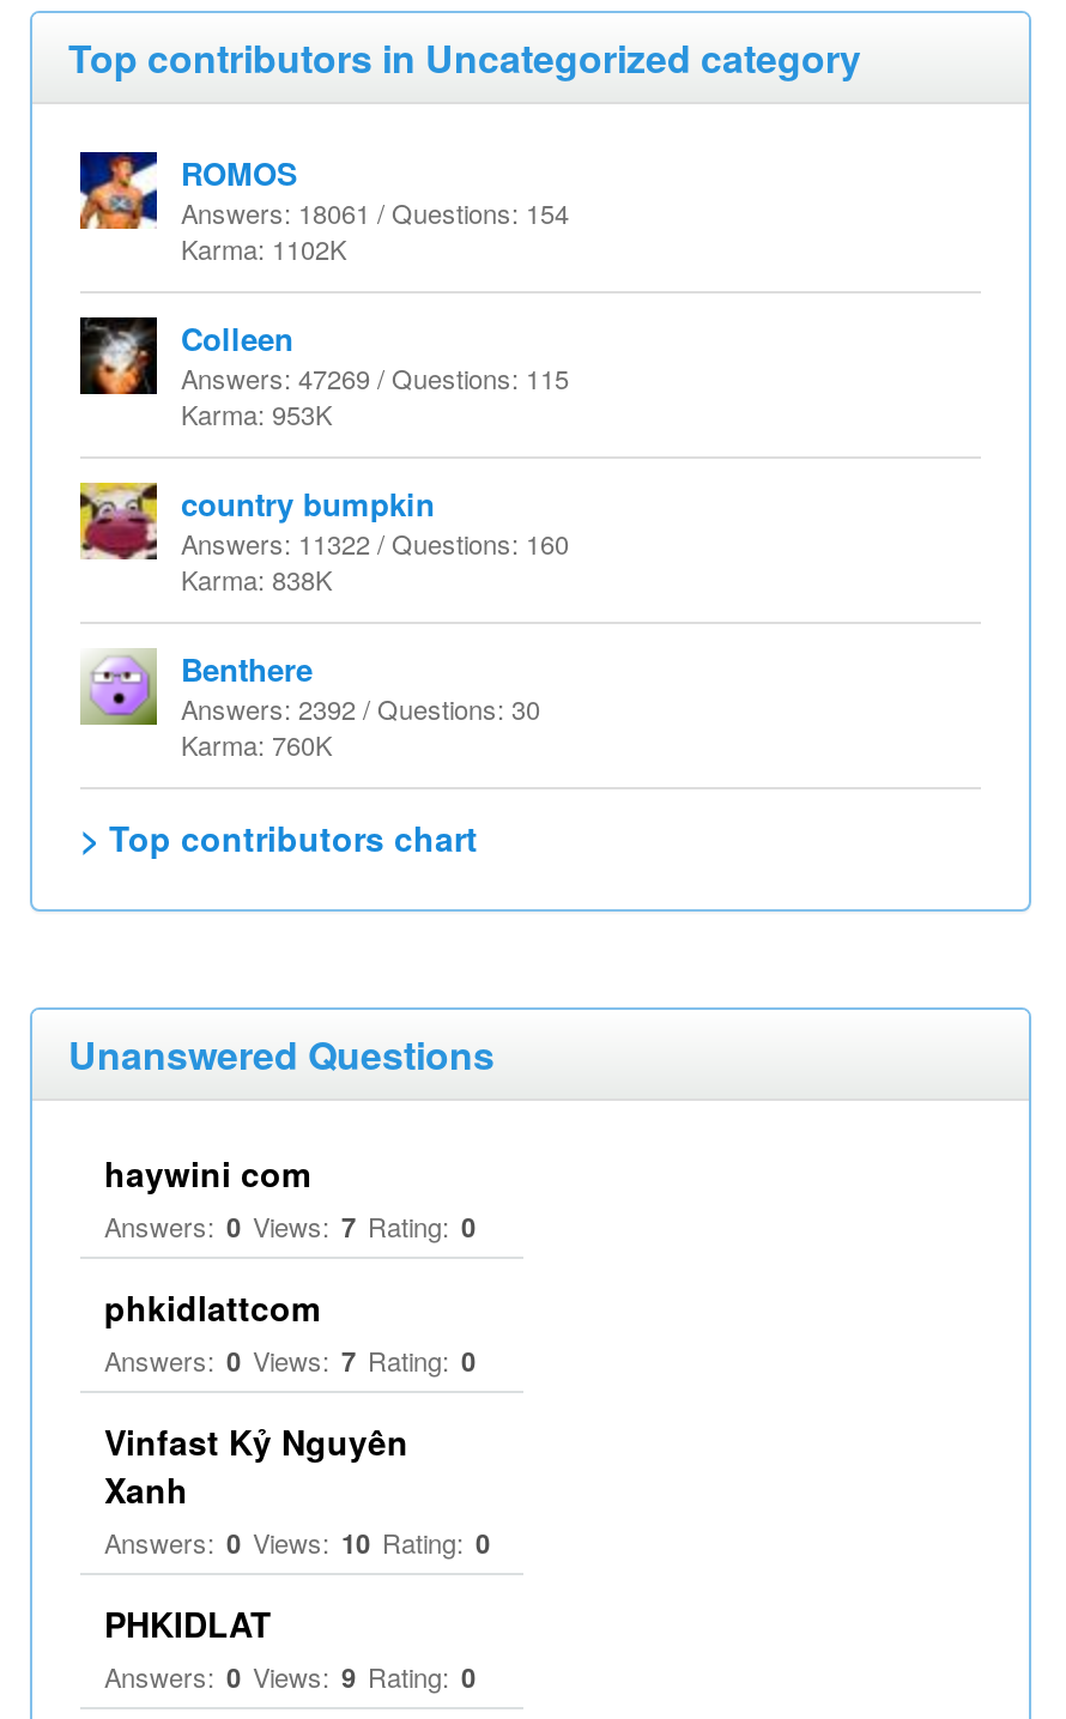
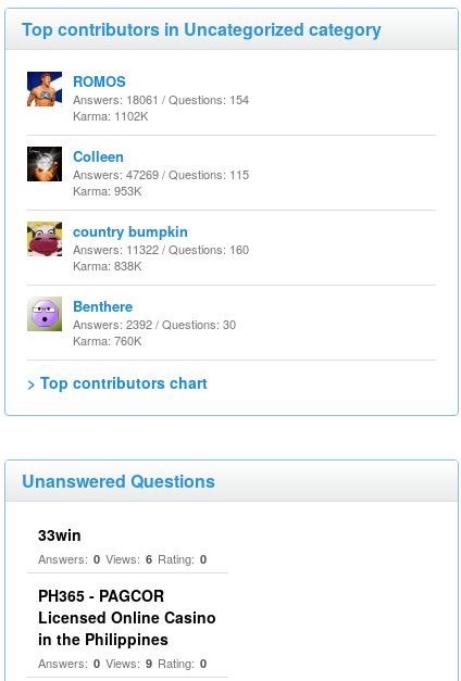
[104,1149,490,1647] haywini com | Answers: 0 Views: 7 Rating: 0 | phkidlattcom | Answers: 0 Views: 7 Rating: 0 | Vinfast Kỷ Nguyên | Xanh | Answers: 0 Views: 10 Rating: 0 | PHKIDLAT -> [38,524,216,650] 33win | Answers: 0 Views: 6 Rating: 0 | PH365 - PAGCOR | Licensed Online Casino | in the Philippines

